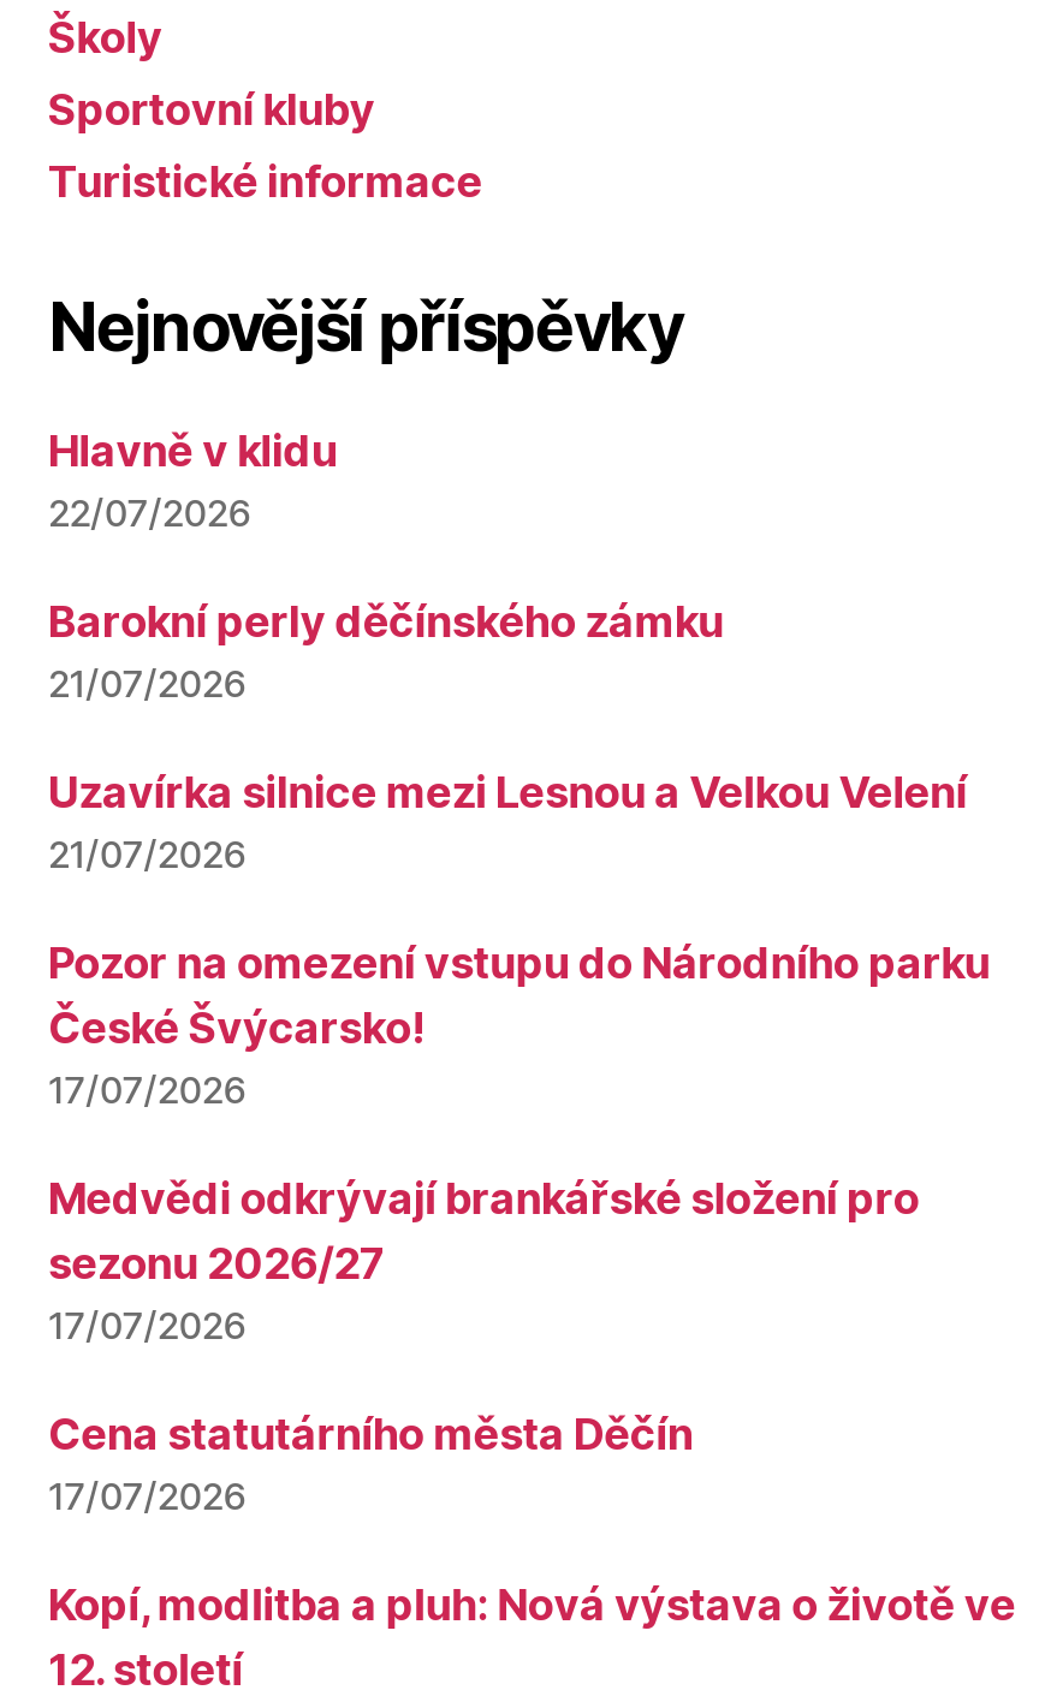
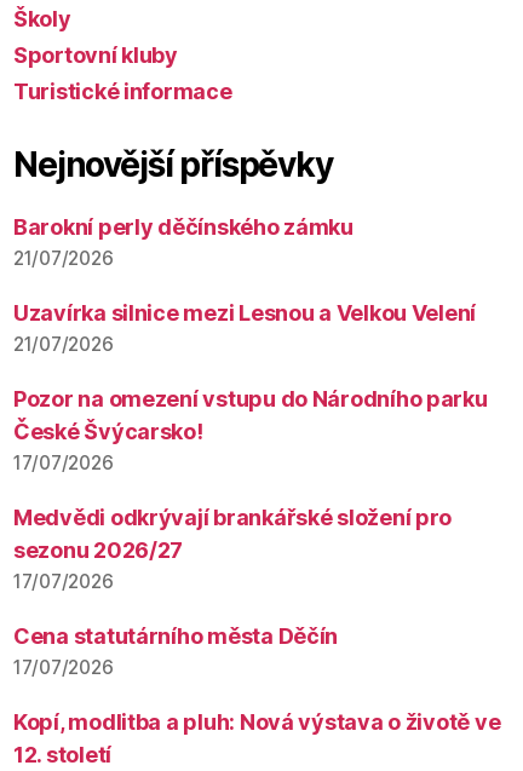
[48,425,337,536] Hlavně v klidu | 22/07/2026 -> none

